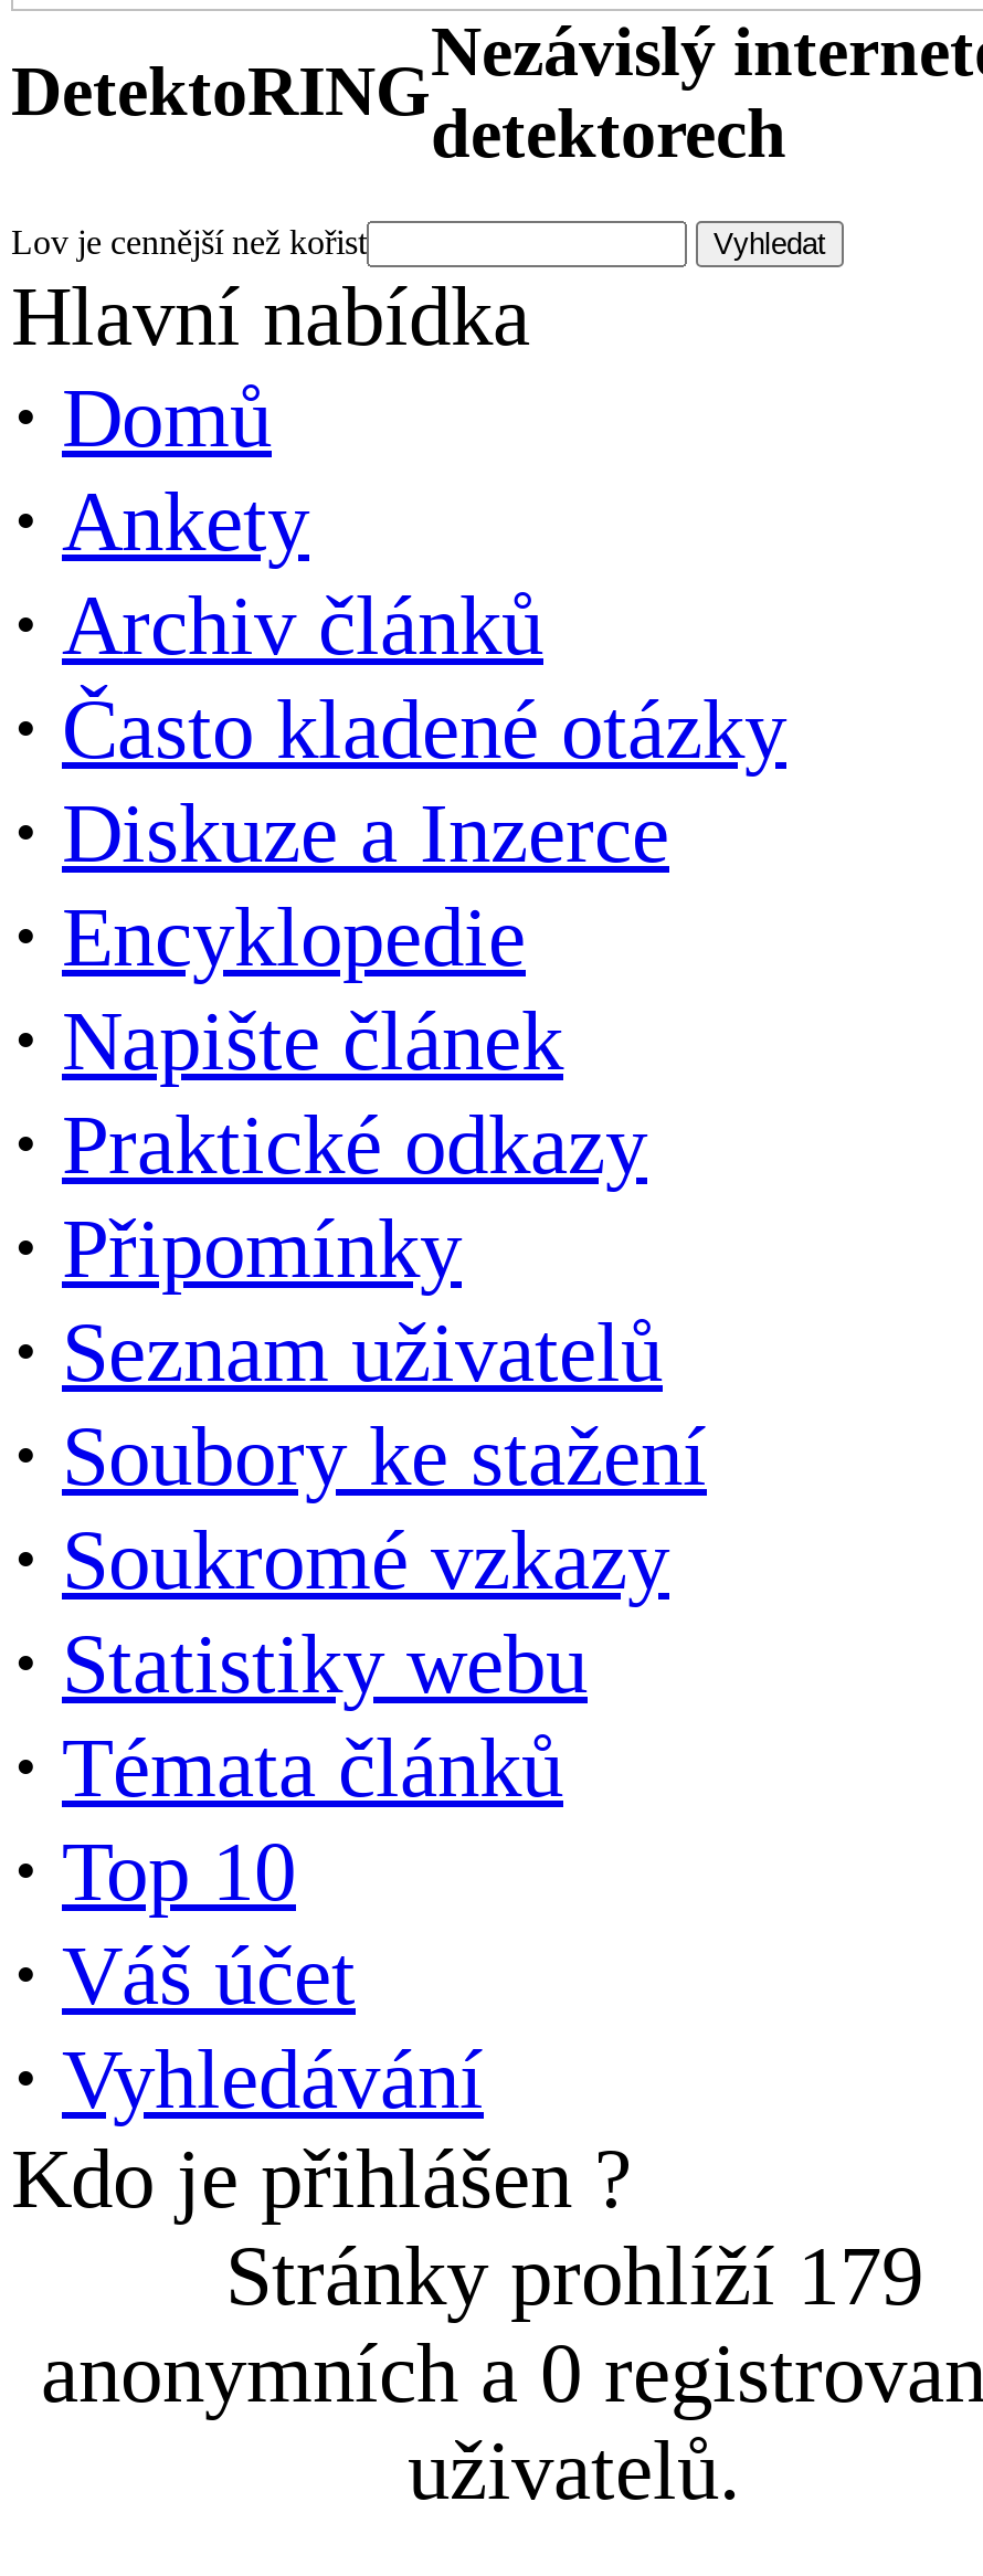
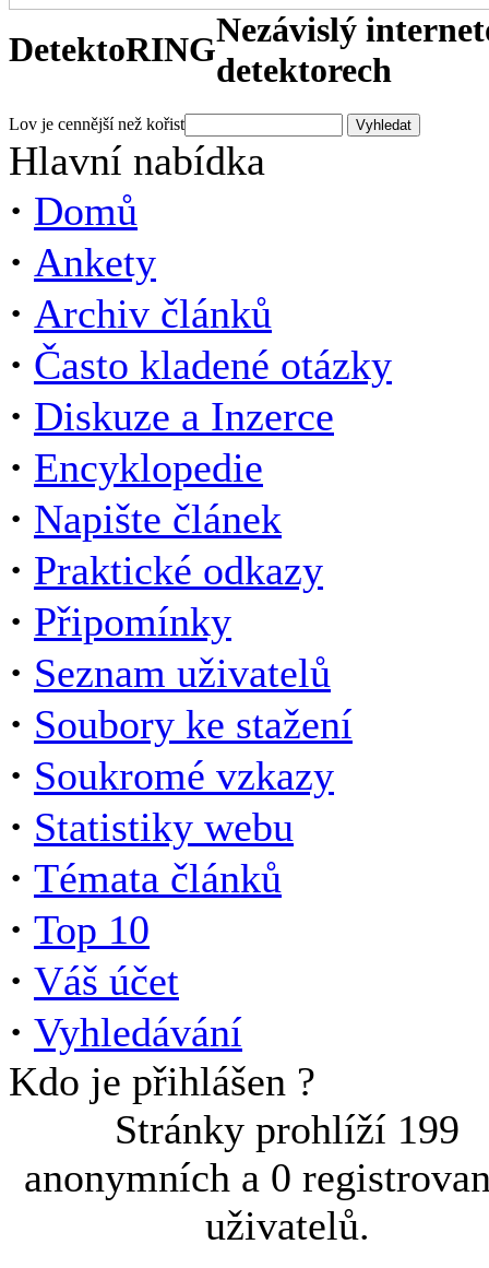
[225,2229,923,2322] Stránky prohlíží 179 -> [115,1106,460,1152] Stránky prohlíží 199

